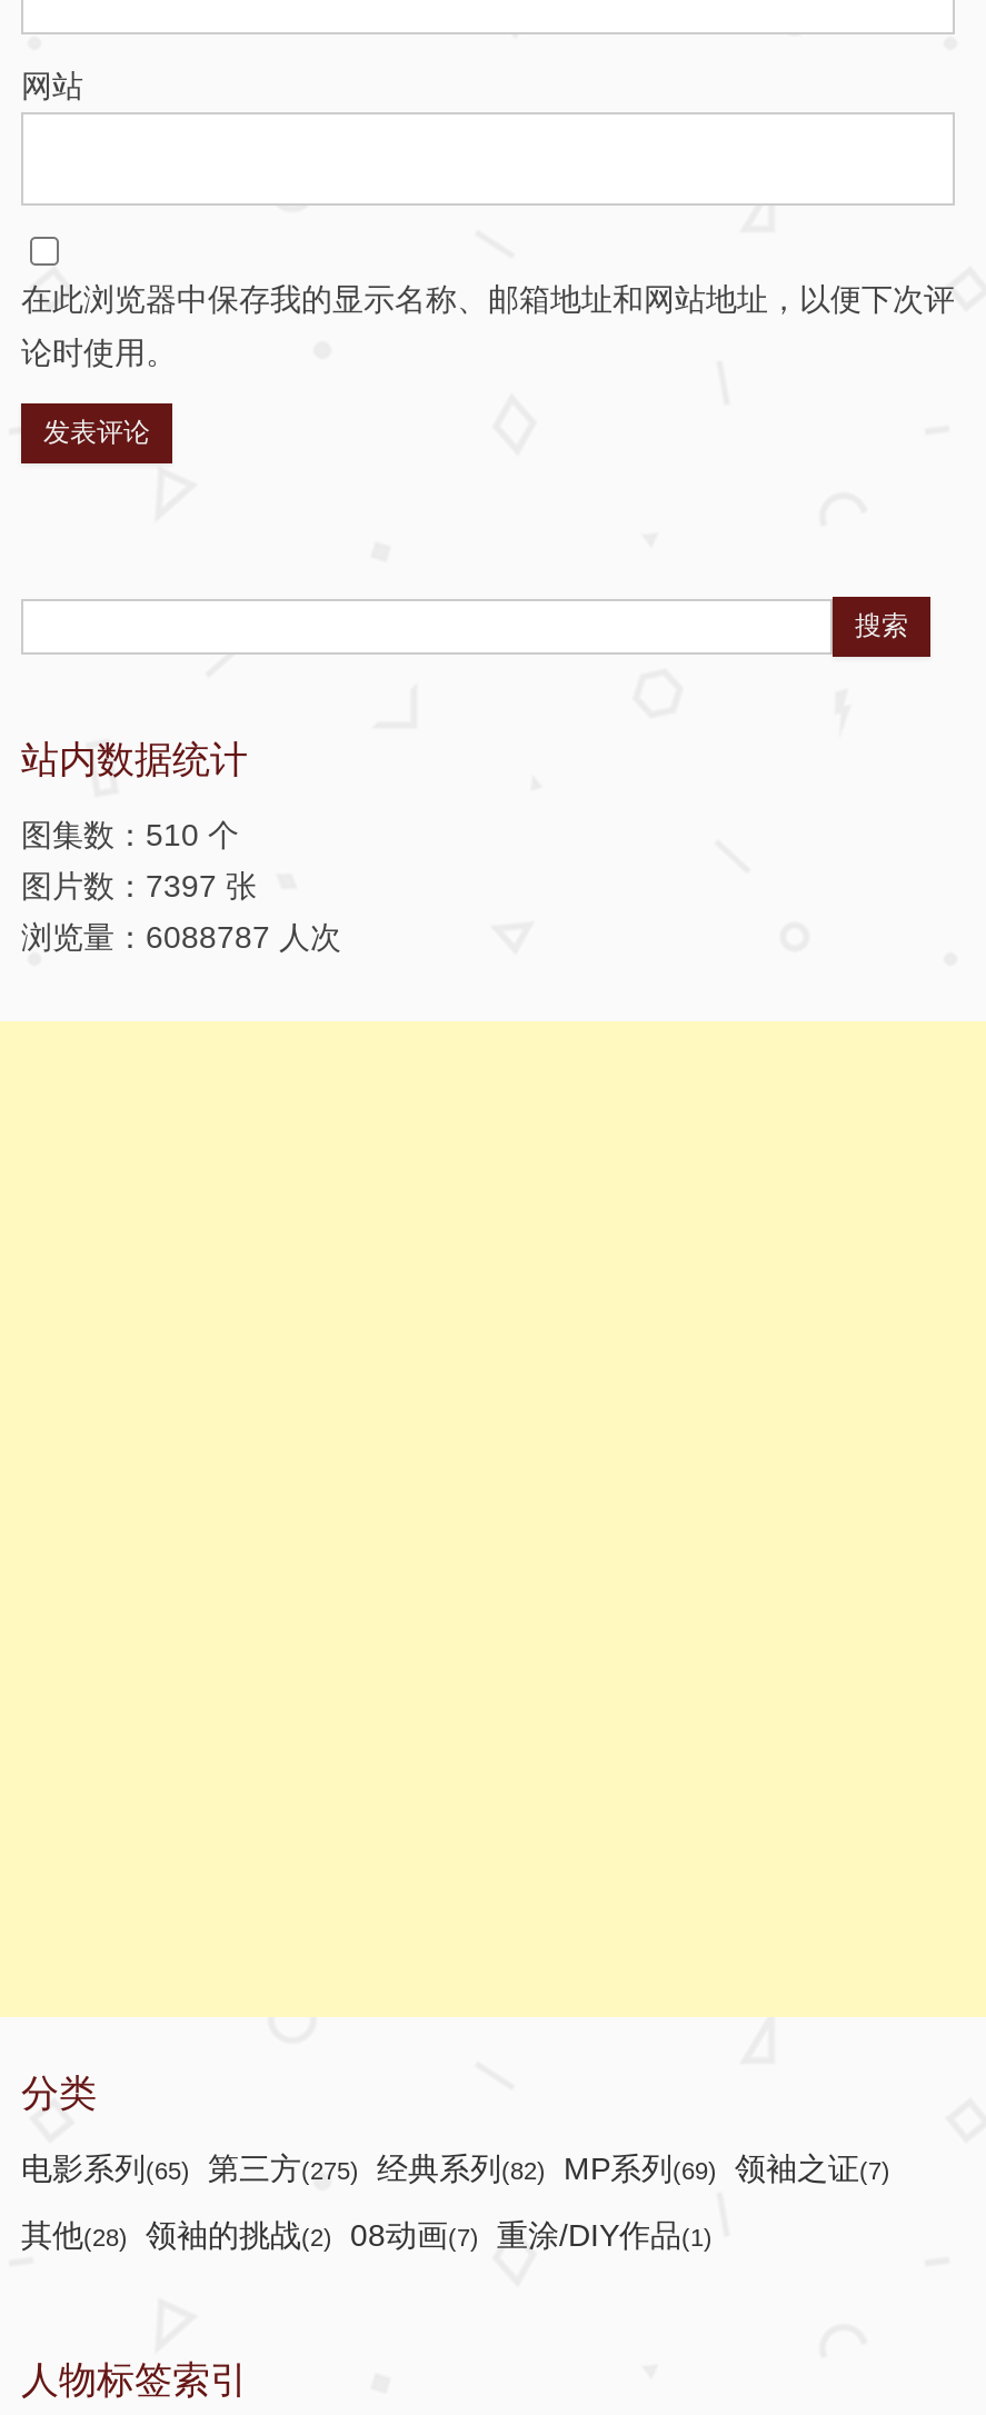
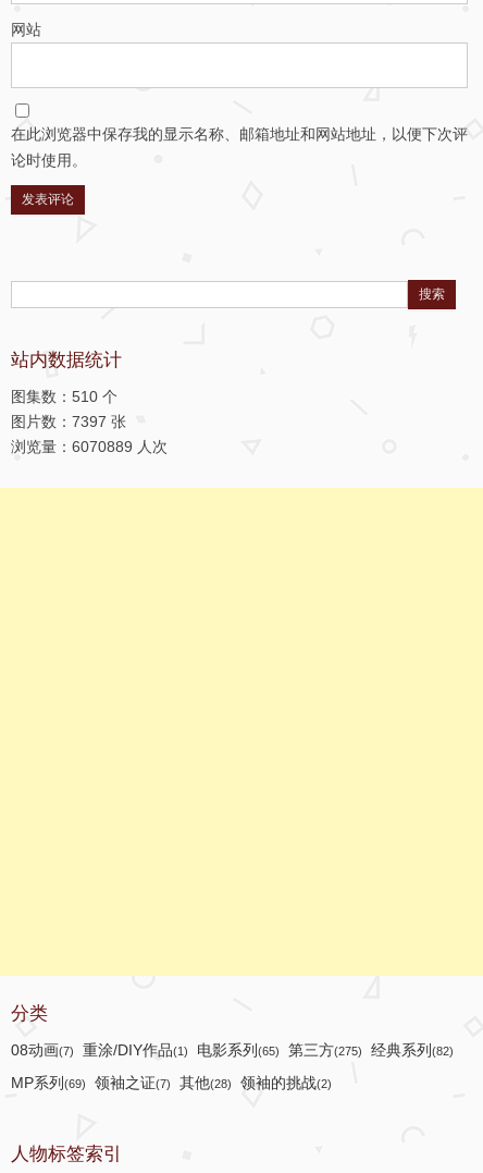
[21,919,341,955] 浏览量：6088787 人次 -> [11,438,168,455] 浏览量：6070889 人次
[21,2150,890,2186] 电影系列(65) 第三方(275) 经典系列(82) MP系列(69) 领袖之证(7) -> [11,1041,454,1059] 08动画(7) 重涂/DIY作品(1) 电影系列(65) 第三方(275) 经典系列(82)
[21,2217,713,2253] 其他(28) 领袖的挑战(2) 08动画(7) 重涂/DIY作品(1) -> [11,1074,332,1091] MP系列(69) 领袖之证(7) 其他(28) 领袖的挑战(2)

